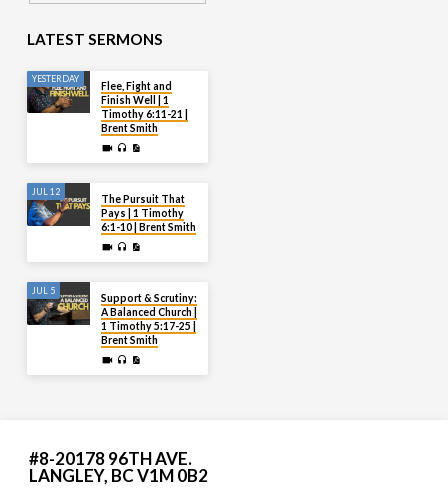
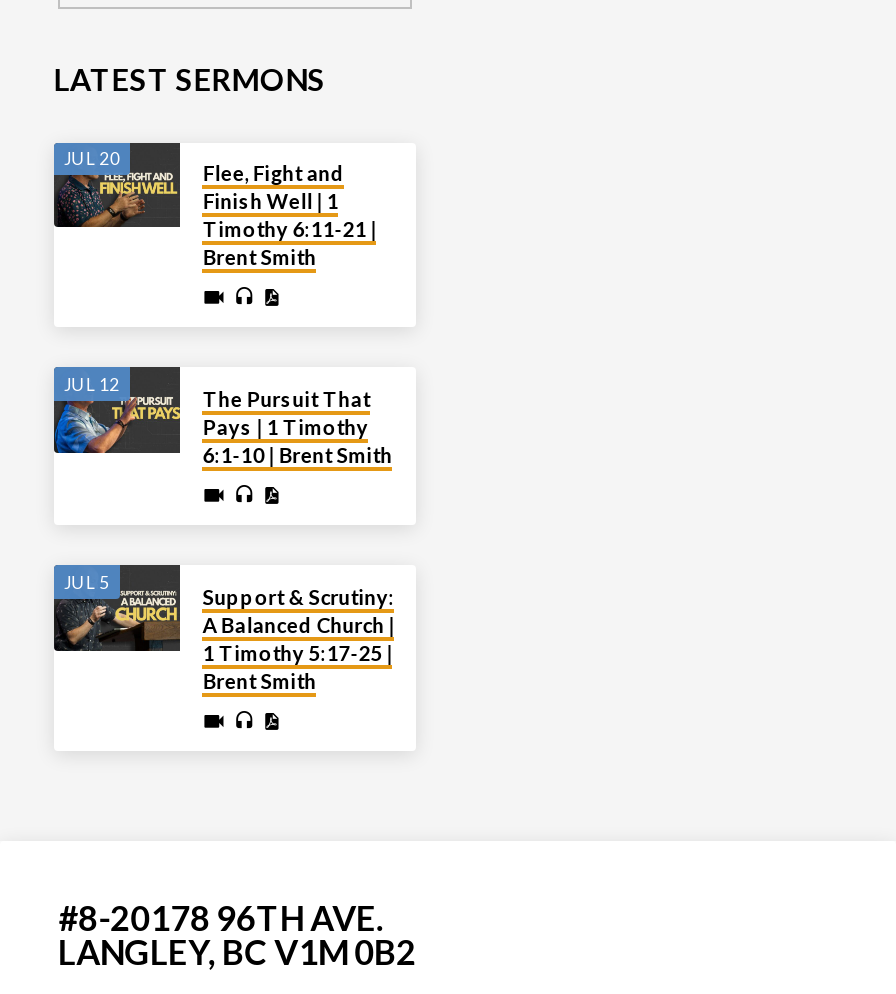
[32,73,79,84] YESTERDAY -> [64,147,120,169] JUL 20

